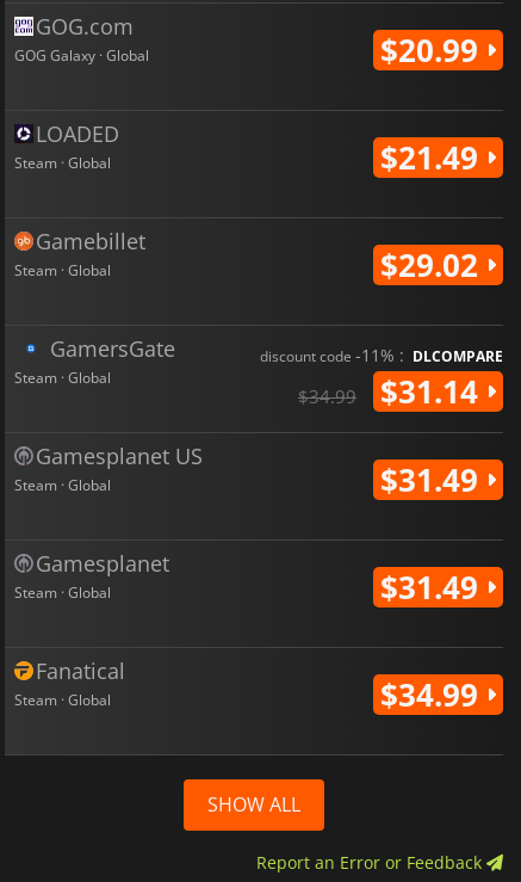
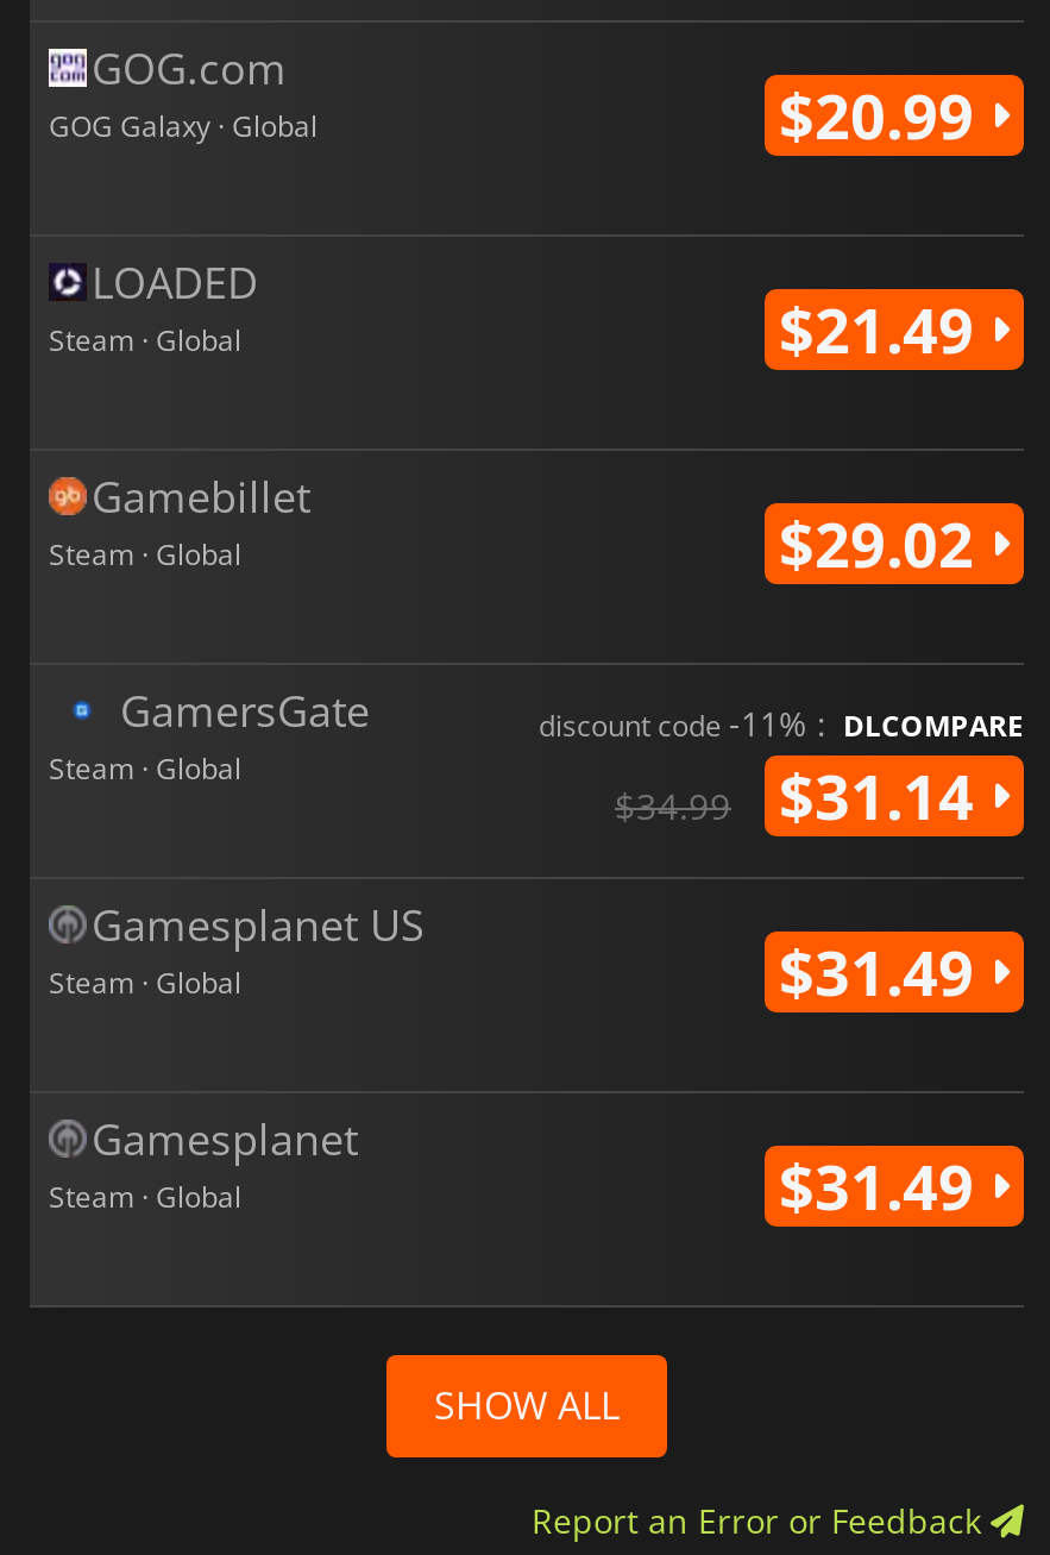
[14,656,486,716] Fanatical | Steam · Global | $34.99 -> none

